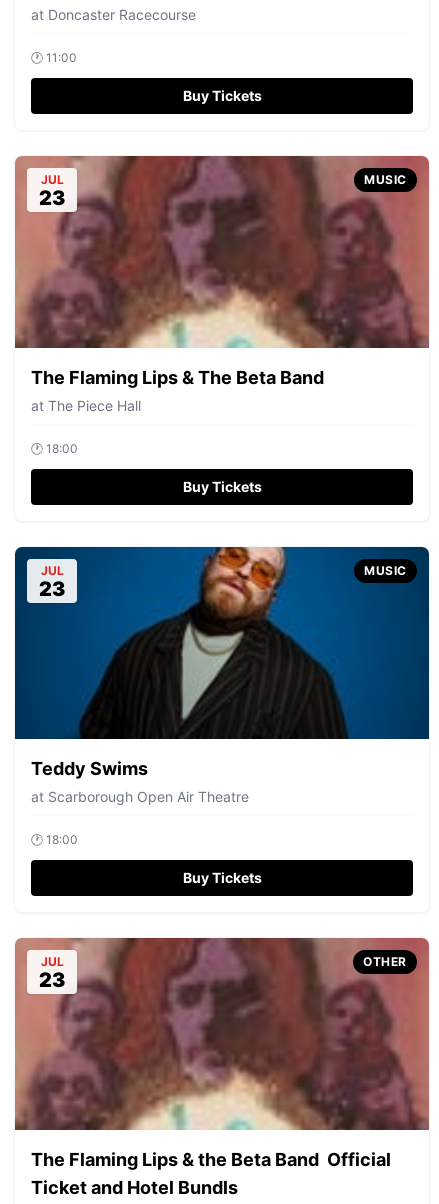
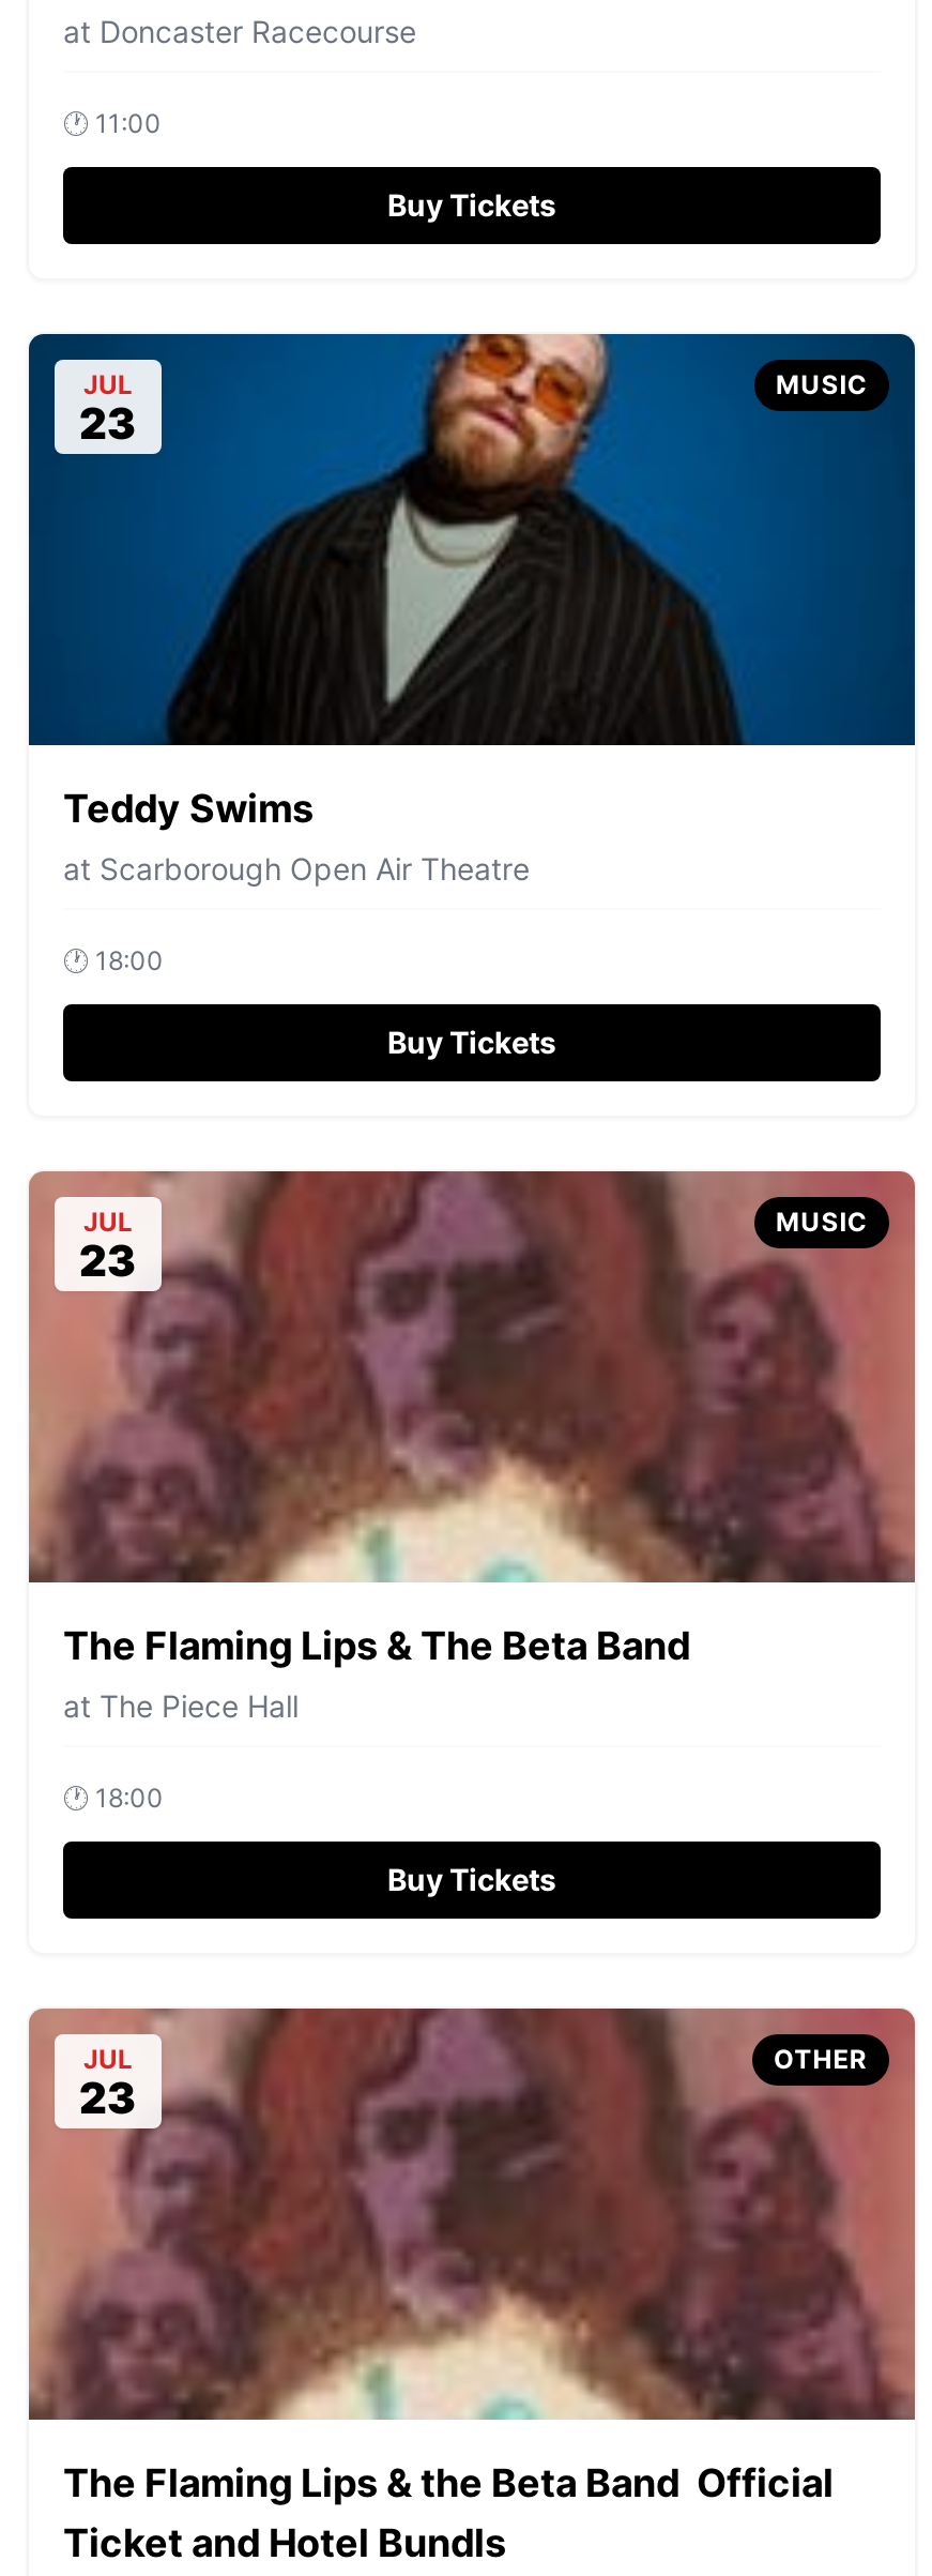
moved [14,155,430,414] -> [27,1169,917,1724]: [image] | The Flaming Lips & The Beta Band | at The Piece Hall
moved [14,546,430,805] -> [27,332,917,887]: [image] | Teddy Swims | at Scarborough Open Air Theatre

